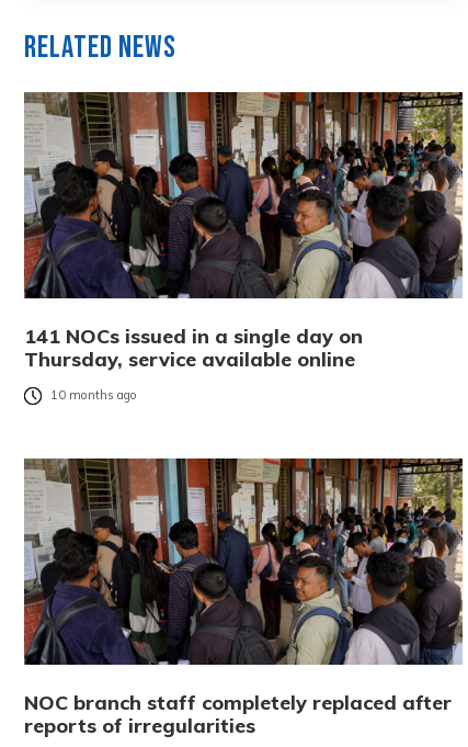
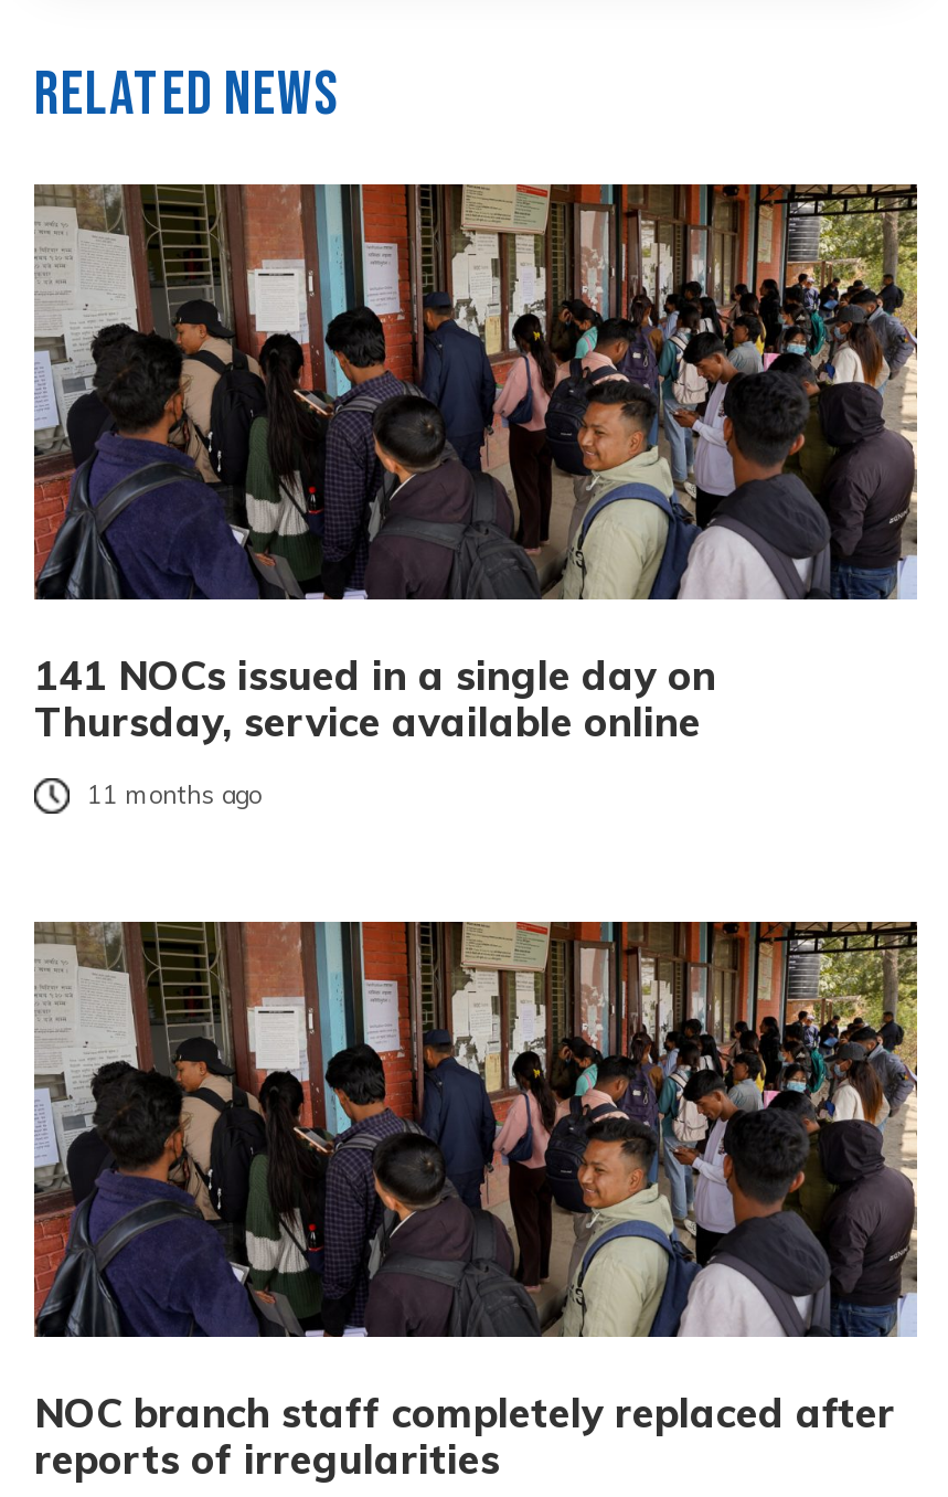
[50,387,137,403] 10 months ago -> [87,779,262,809] 11 months ago

